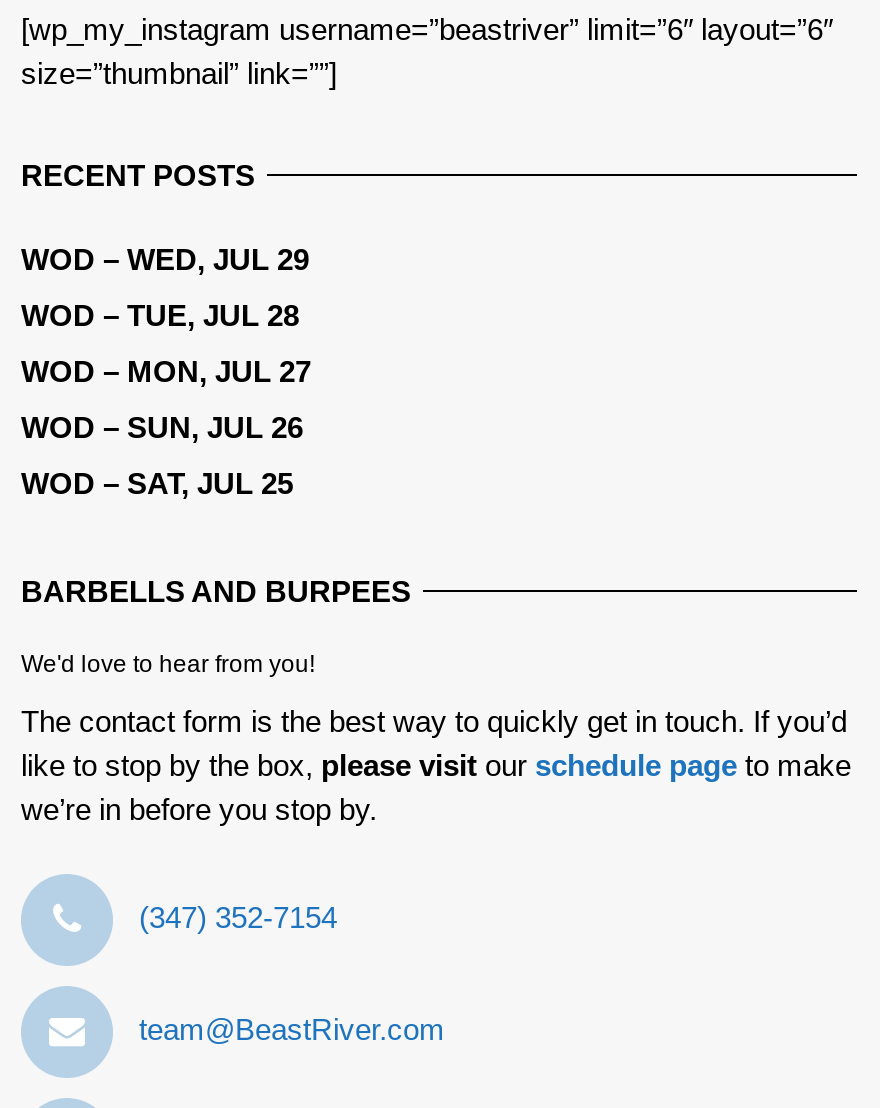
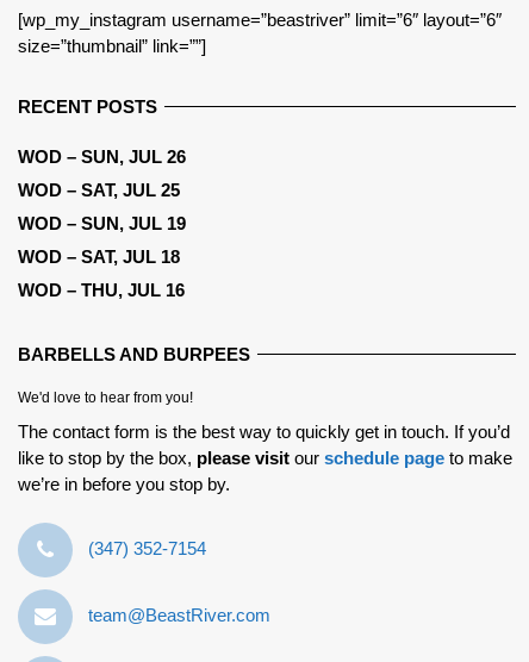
[21,242,311,388] WOD – WED, JUL 29 | WOD – TUE, JUL 28 | WOD – MON, JUL 27 -> none
moved [21,410,303,500] -> [18,146,186,200]: WOD – SUN, JUL 26 | WOD – SAT, JUL 25
none -> [18,213,186,300] WOD – SUN, JUL 19 | WOD – SAT, JUL 18 | WOD – THU, JUL 16

